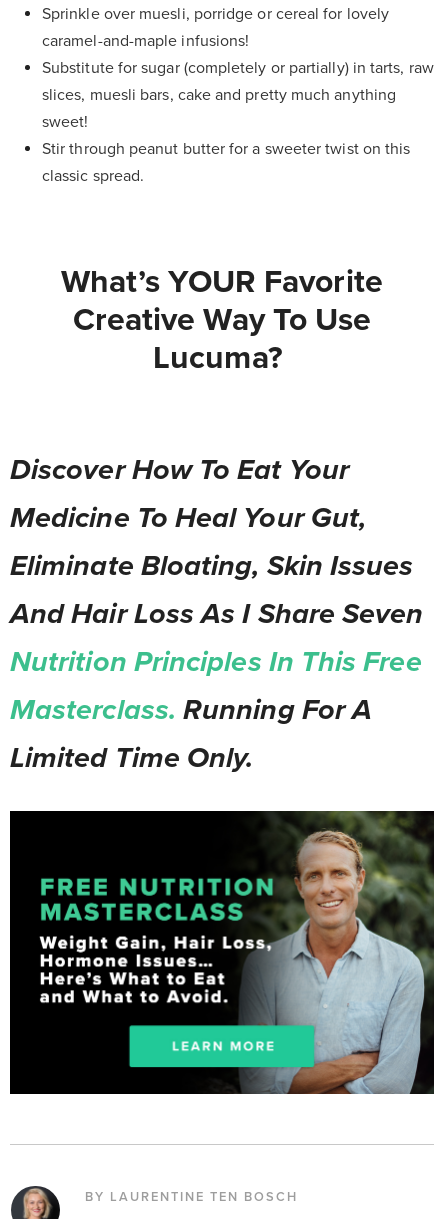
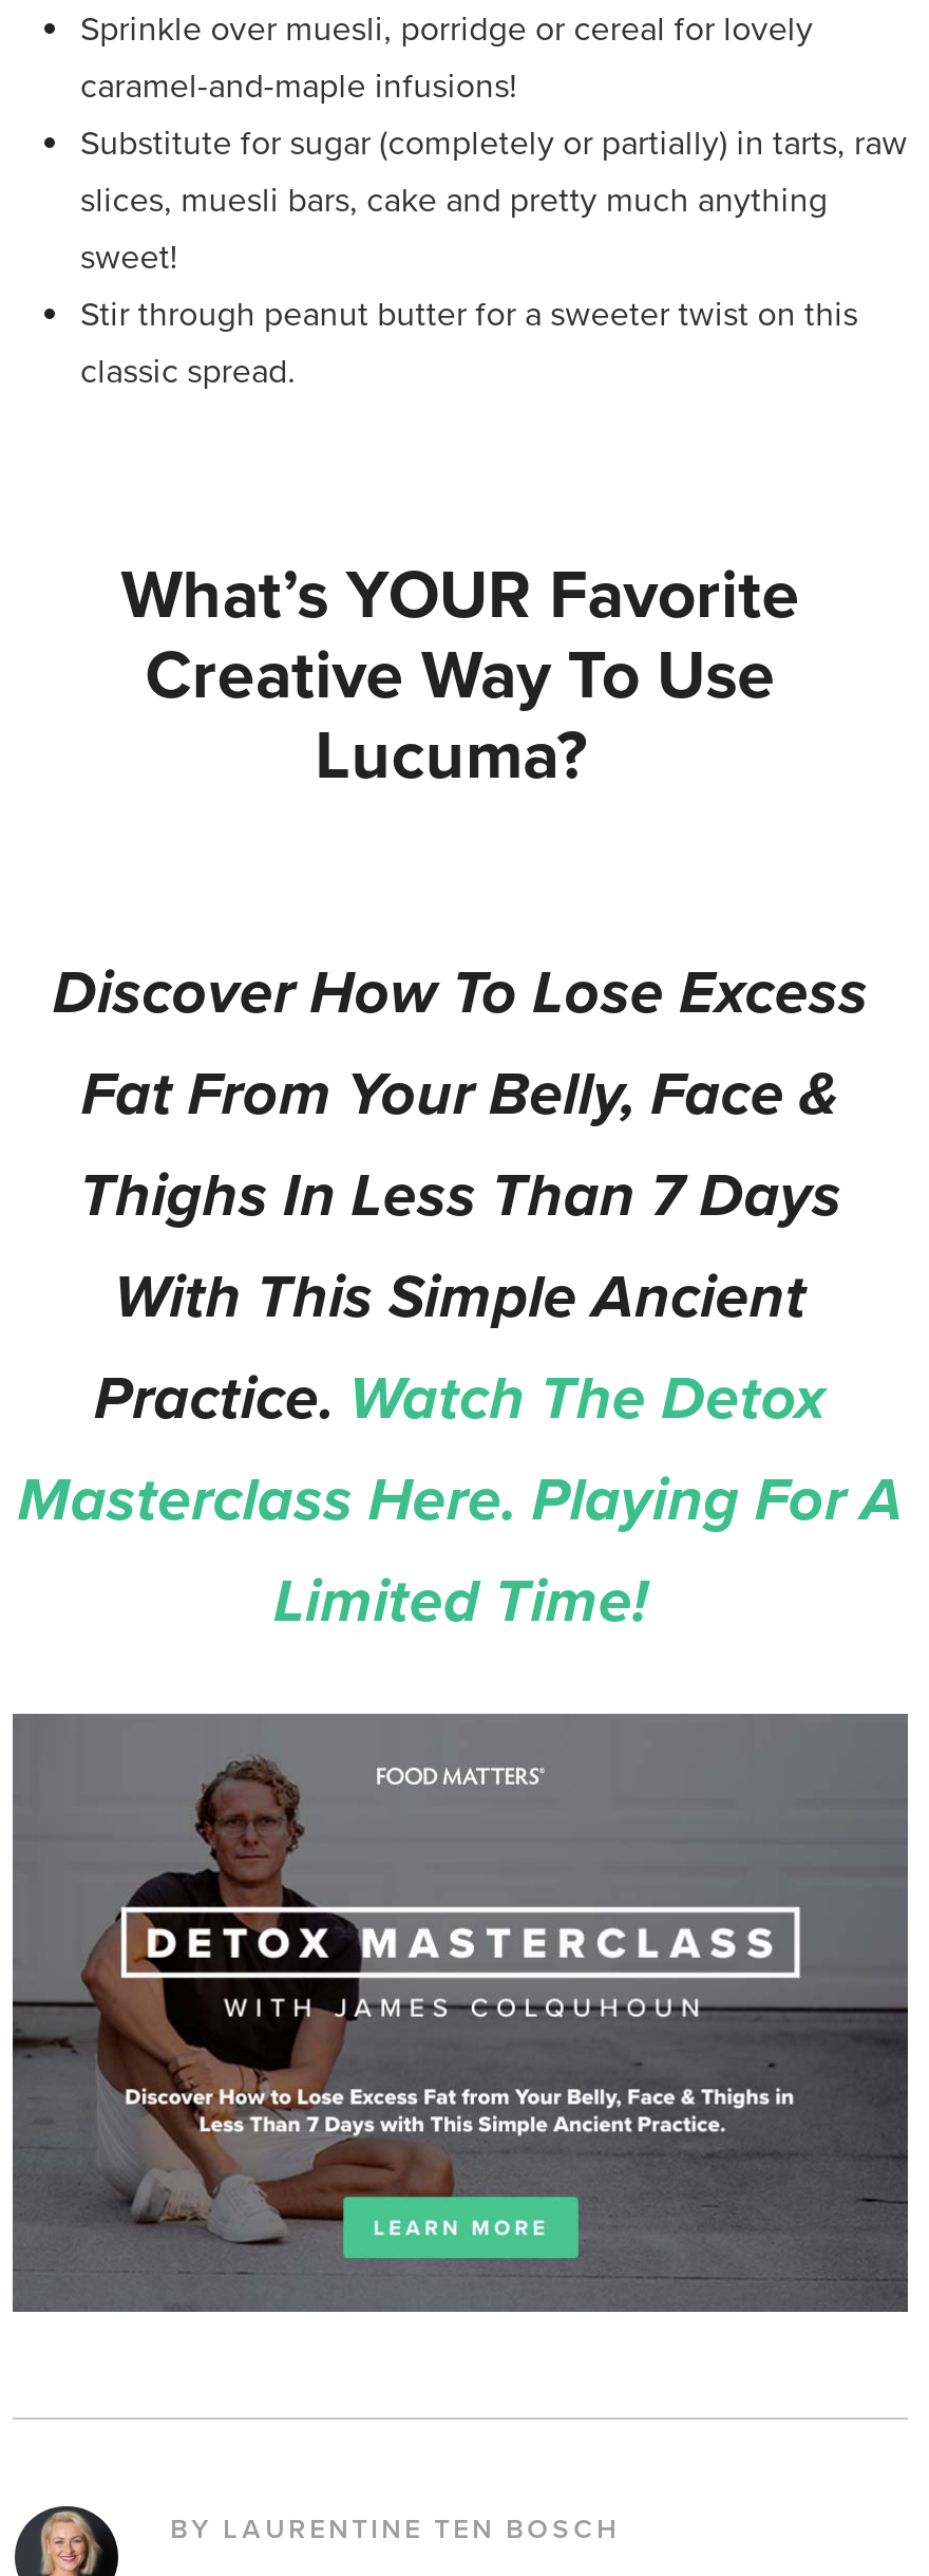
[10,453,423,775] Discover How To Eat Your | Medicine To Heal Your Gut, | Eliminate Bloating, Skin Issues | And Hair Loss As I Share Seven | Nutrition Principles In This Free | Masterclass. Running For A | Limited Time Only. -> [17,958,903,1638] Discover How To Lose Excess | Fat From Your Belly, Face & | Thighs In Less Than 7 Days | With This Simple Ancient | Practice. Watch The Detox | Masterclass Here. Playing For A | Limited Time!
[9,810,435,1095] [image] -> [11,1712,910,2314] [image]

